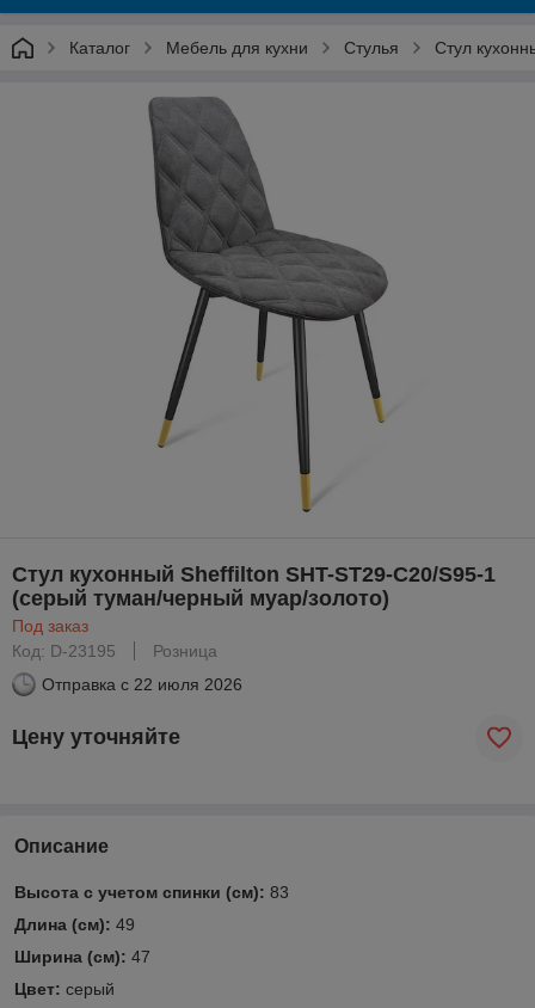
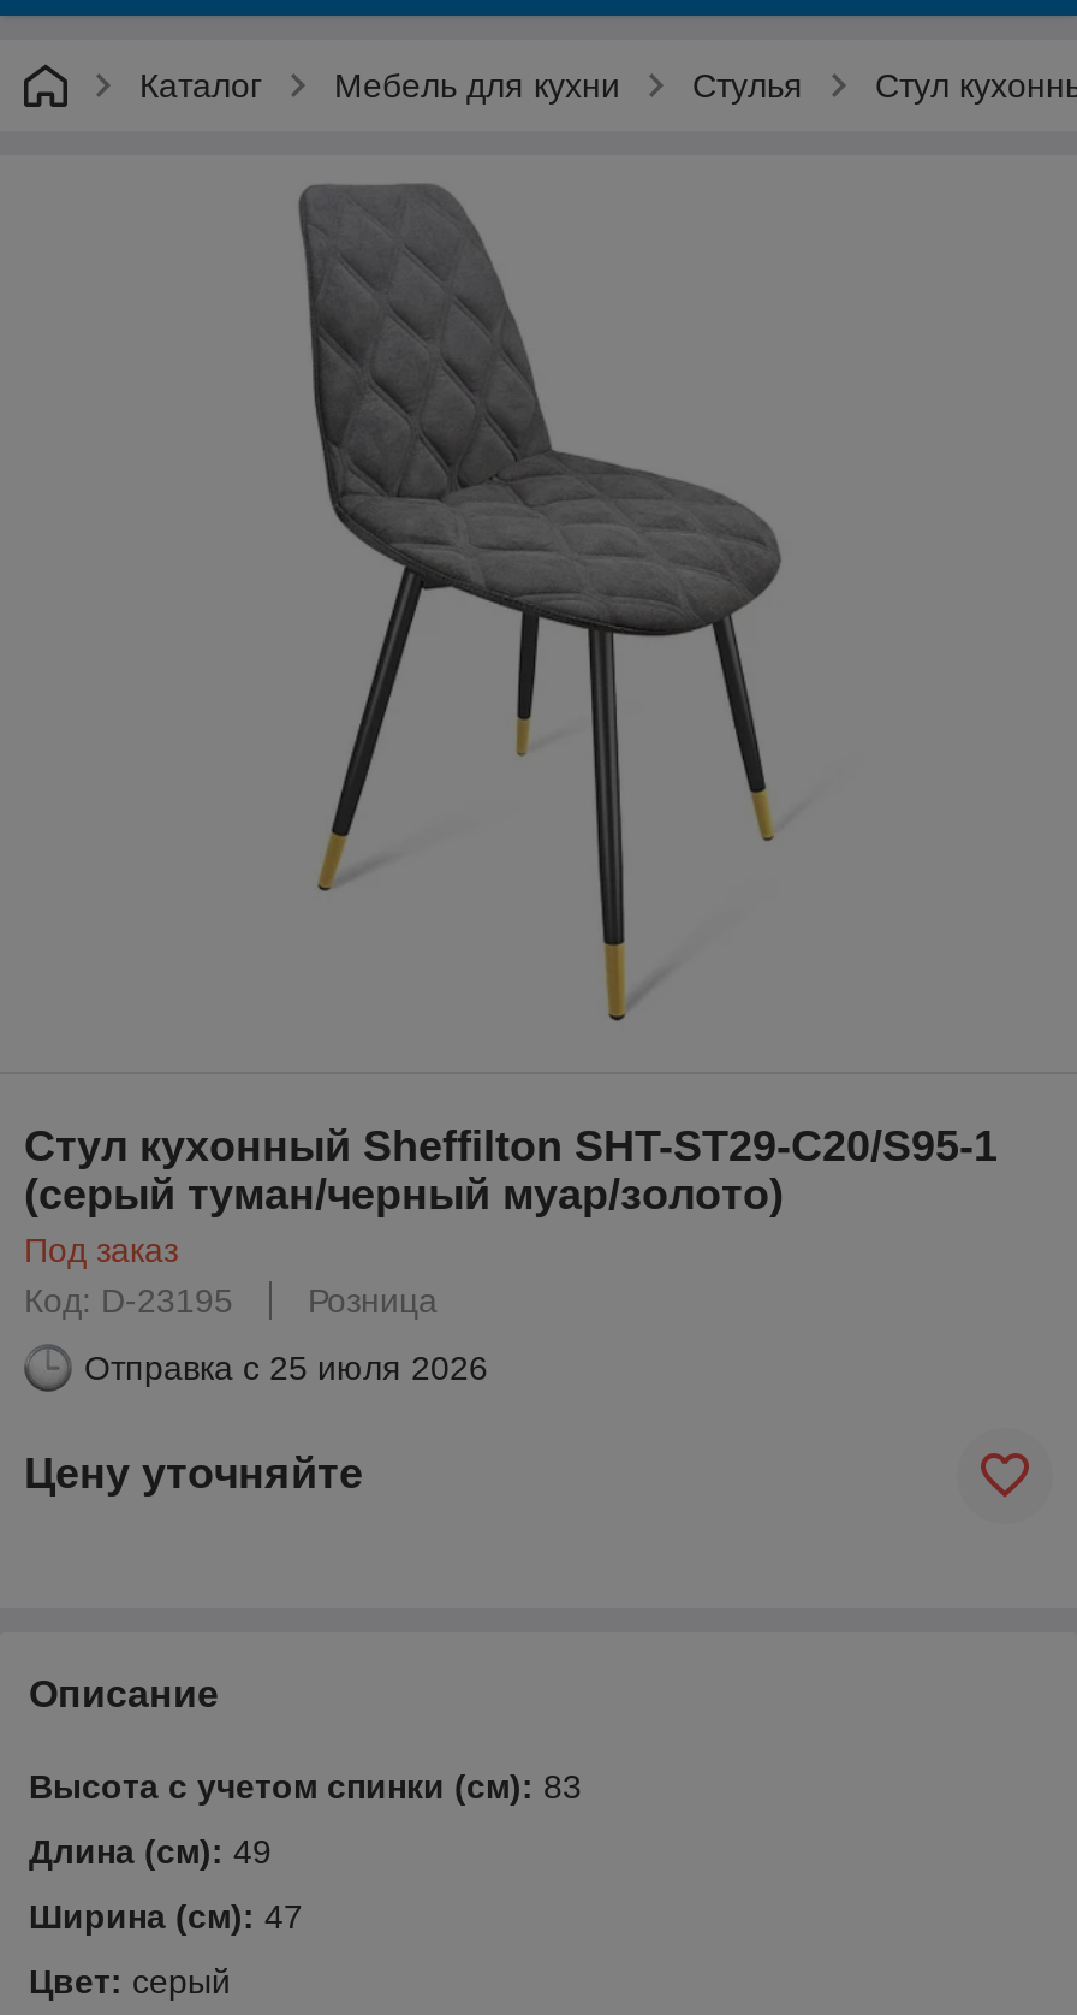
[42,675,242,694] Отправка с 22 июля 2026 -> [84,1348,488,1387] Отправка с 25 июля 2026

